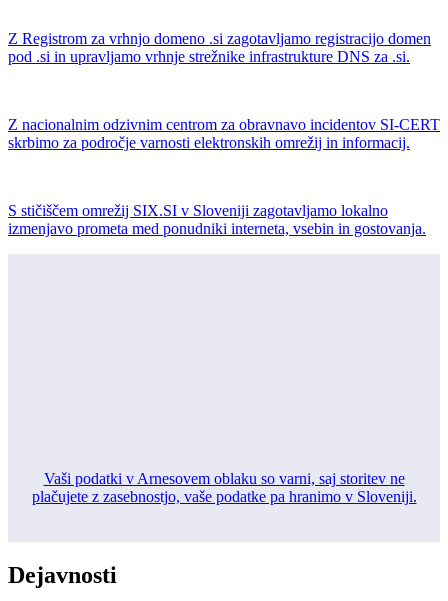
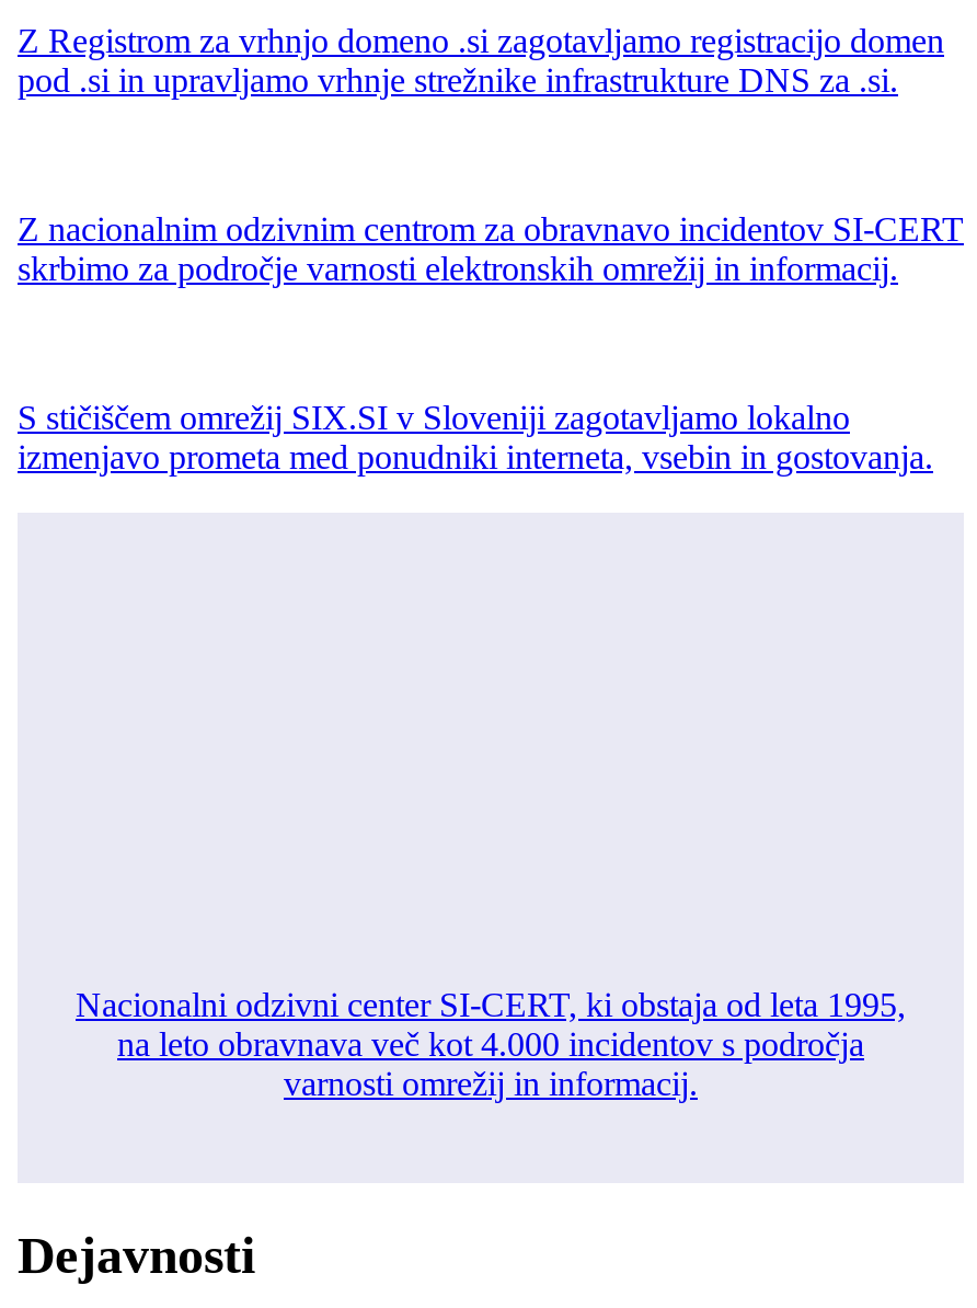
[31,470,416,505] Vaši podatki v Arnesovem oblaku so varni, saj storitev ne | plačujete z zasebnostjo, vaše podatke pa hranimo v Sloveniji. -> [76,987,906,1103] Nacionalni odzivni center SI-CERT, ki obstaja od leta 1995, | na leto obravnava več kot 4.000 incidentov s področja | varnosti omrežij in informacij.

